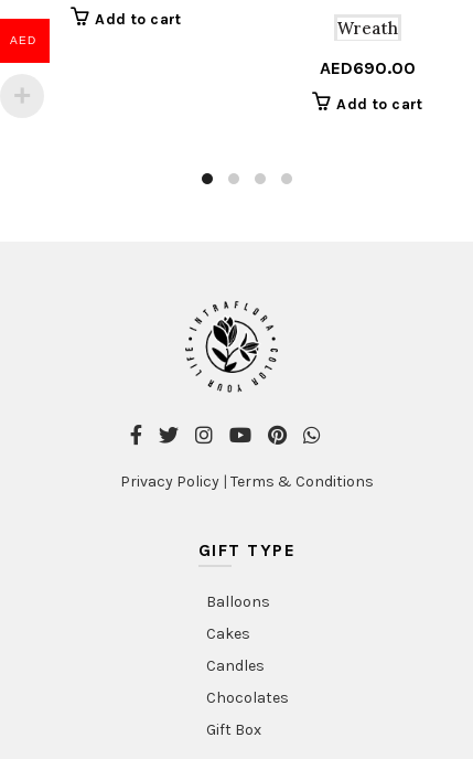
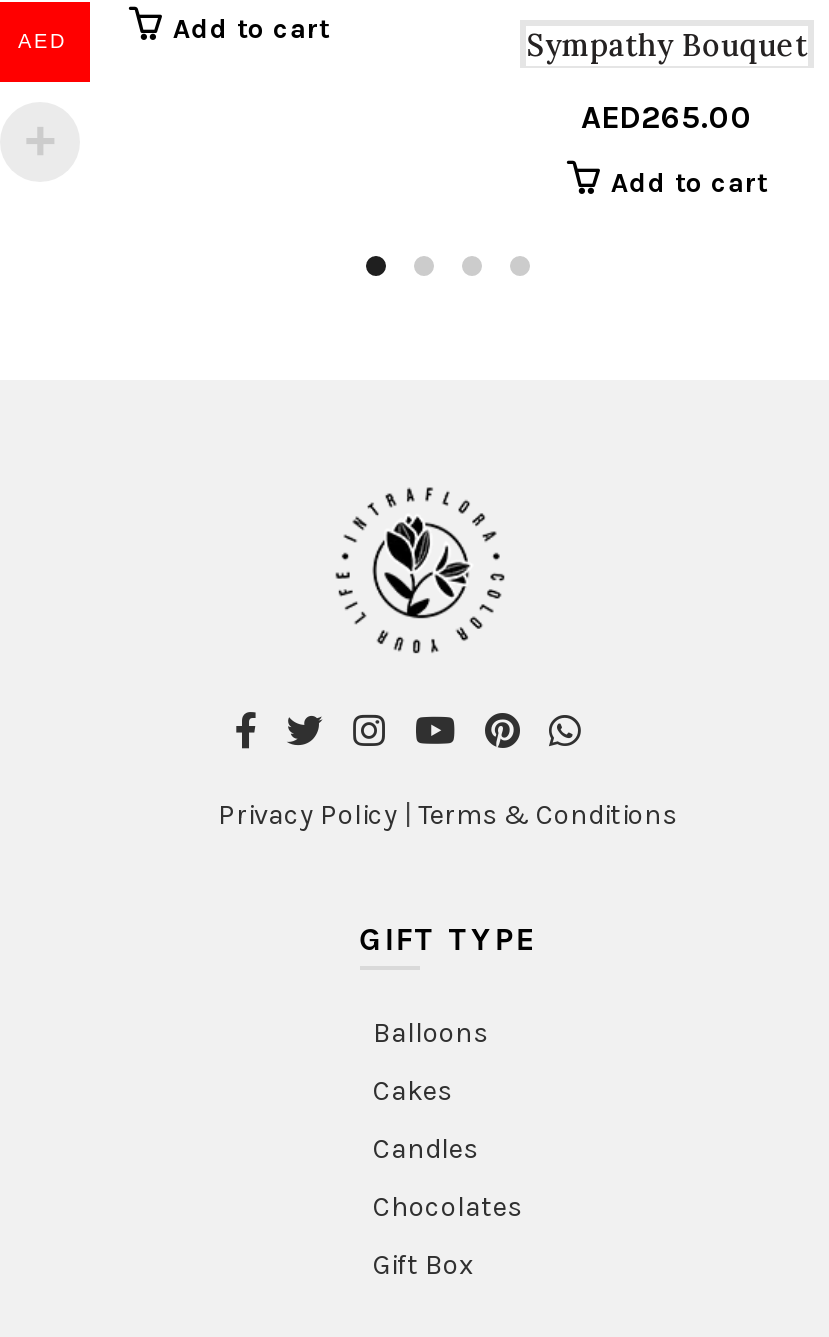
[337,18,398,39] Wreath -> [526,26,808,64] Sympathy Bouquet
[320,57,416,78] AED690.00 -> [581,98,753,136] AED265.00

